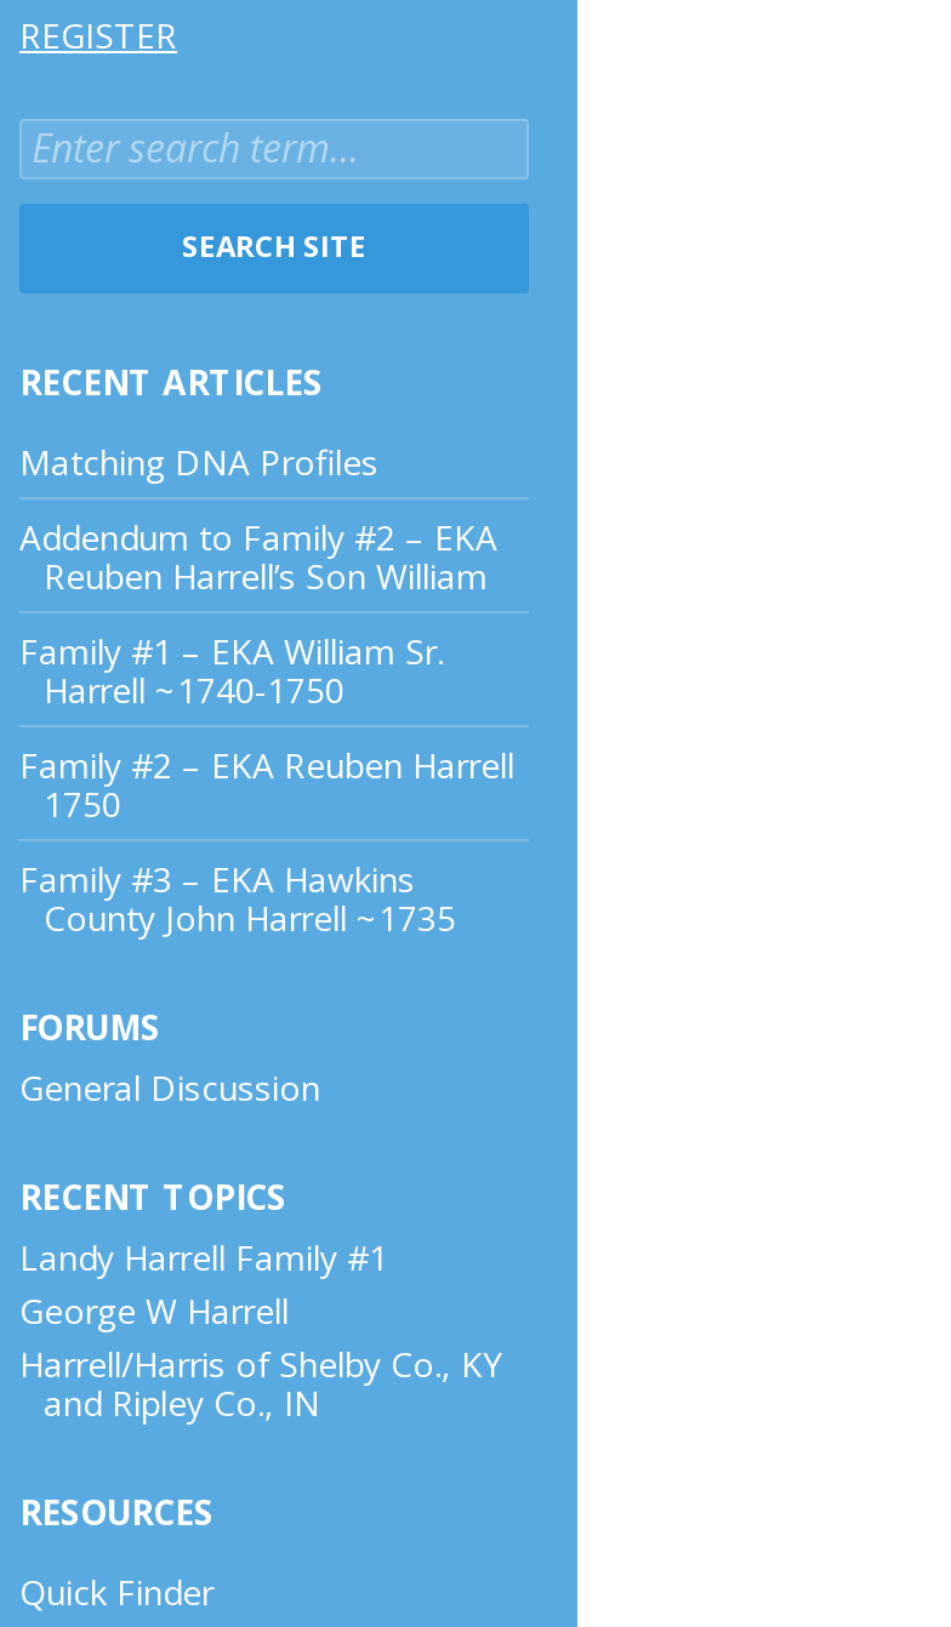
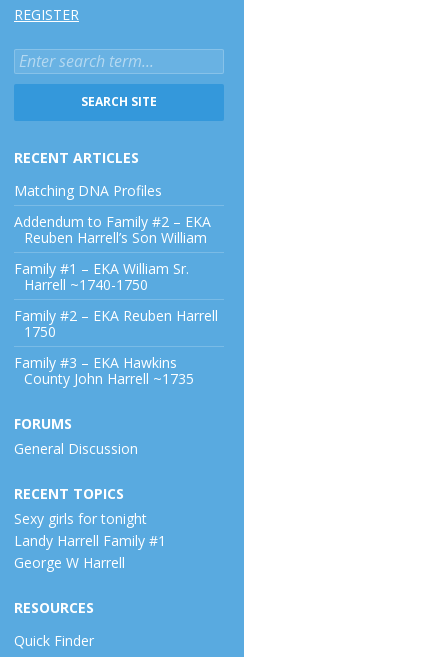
none -> [14,509,147,528] Sexy girls for tonight
moved [19,1234,388,1334] -> [14,531,166,572]: Landy Harrell Family #1 | George W Harrell
[19,1341,502,1426] Harrell/Harris of Shelby Co., KY | and Ripley Co., IN -> none

